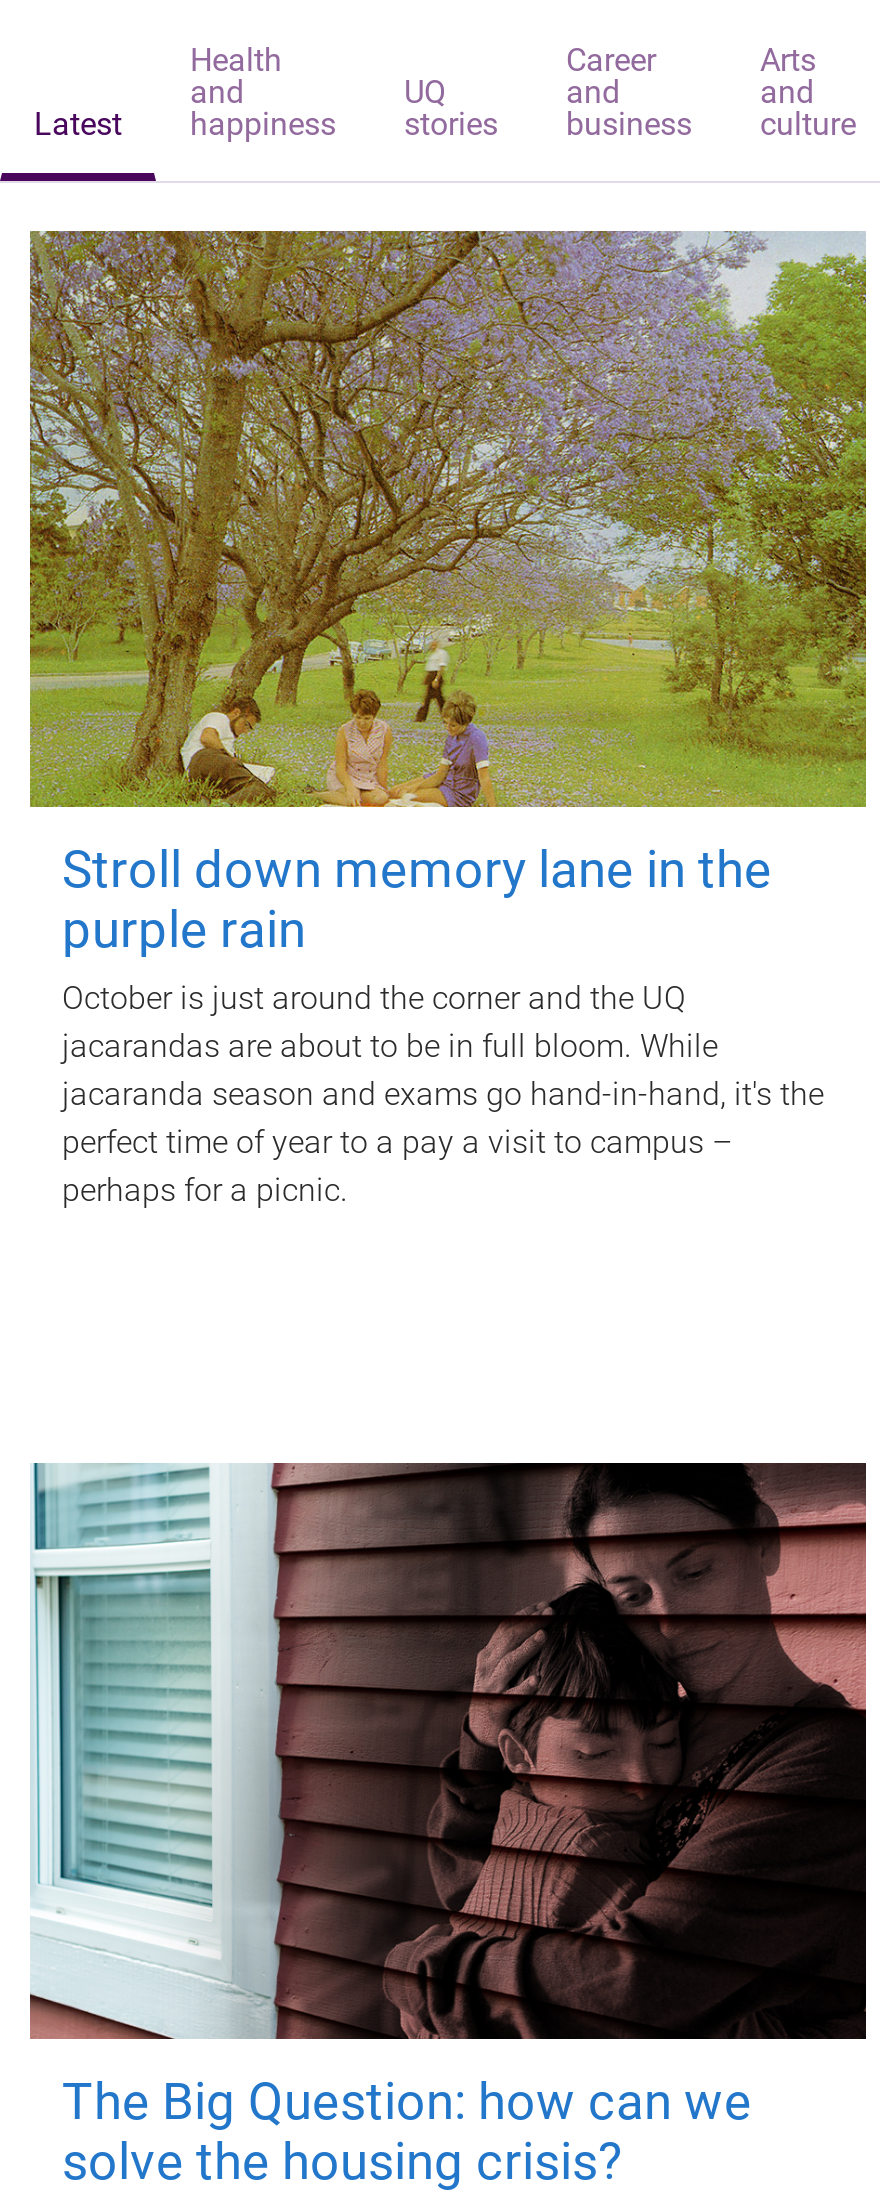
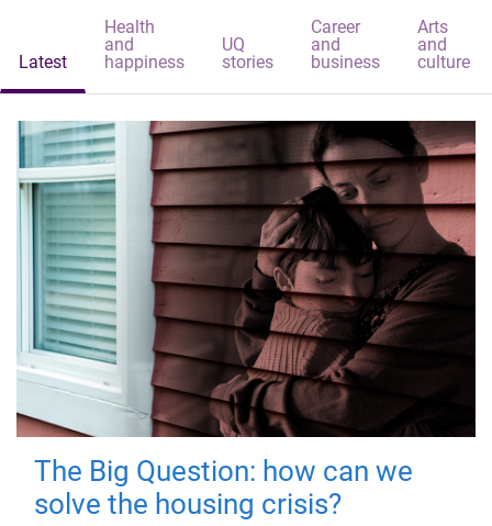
[28,229,868,1209] [image] | Stroll down memory lane in the | purple rain | October is just around the corner and the UQ | jacarandas are about to be in full bloom. While | jacaranda season and exams go hand-in-hand, it's the | perfect time of year to a pay a visit to campus – | perhaps for a picnic. -> none

